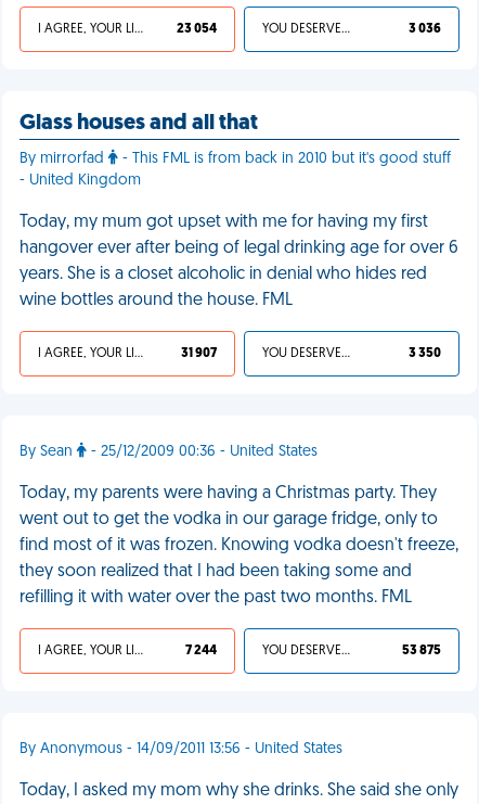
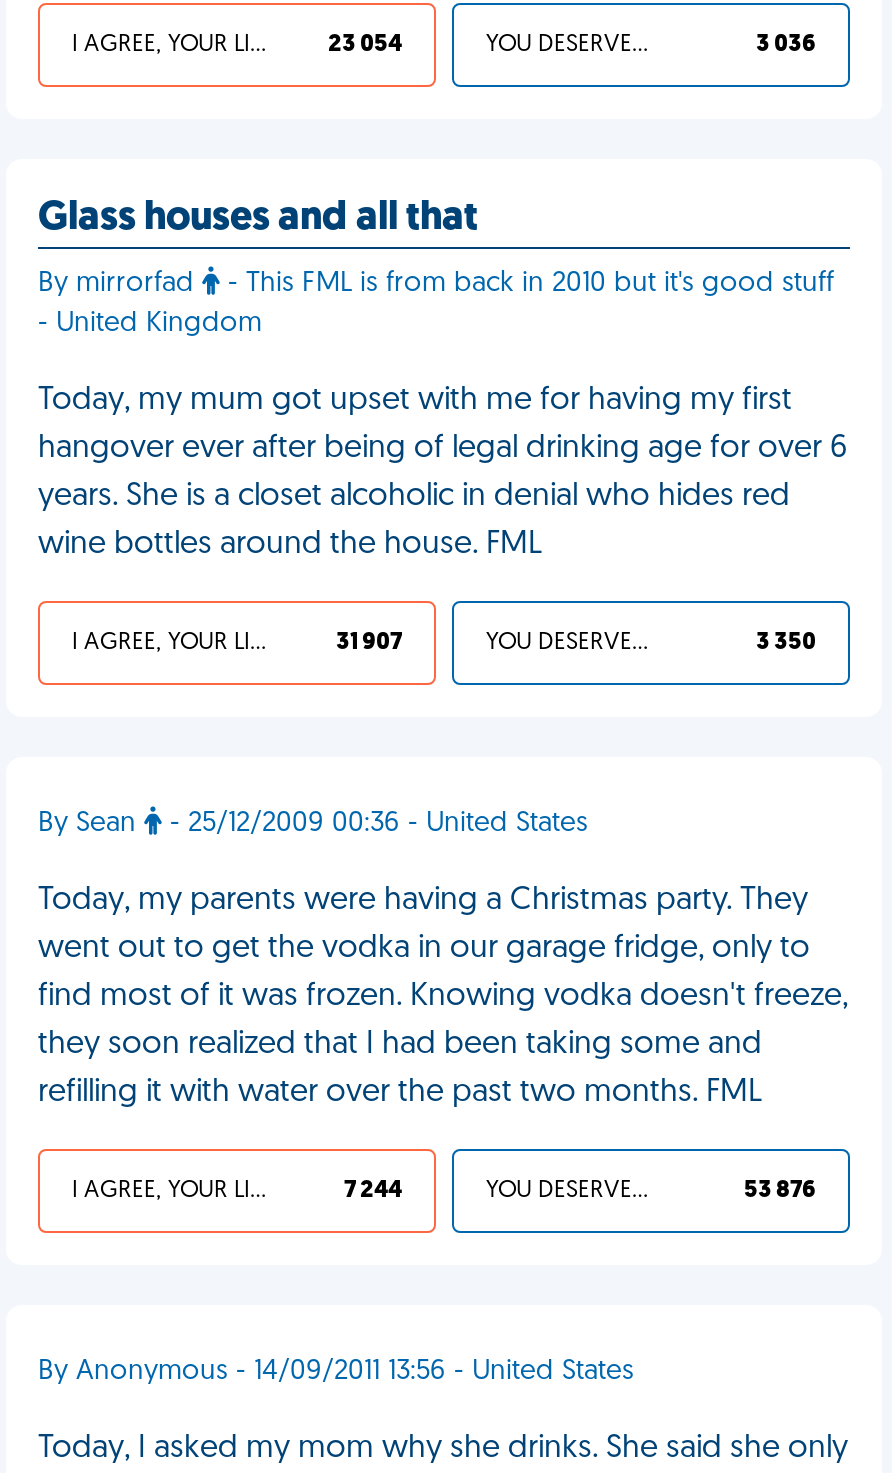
[402,645,441,658] 53 875 -> [744,1179,816,1203] 53 876

